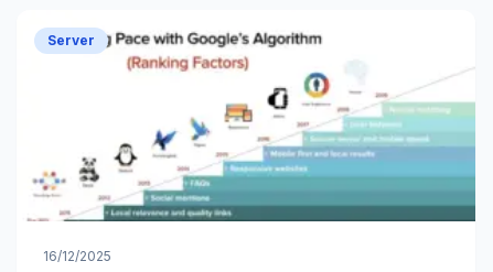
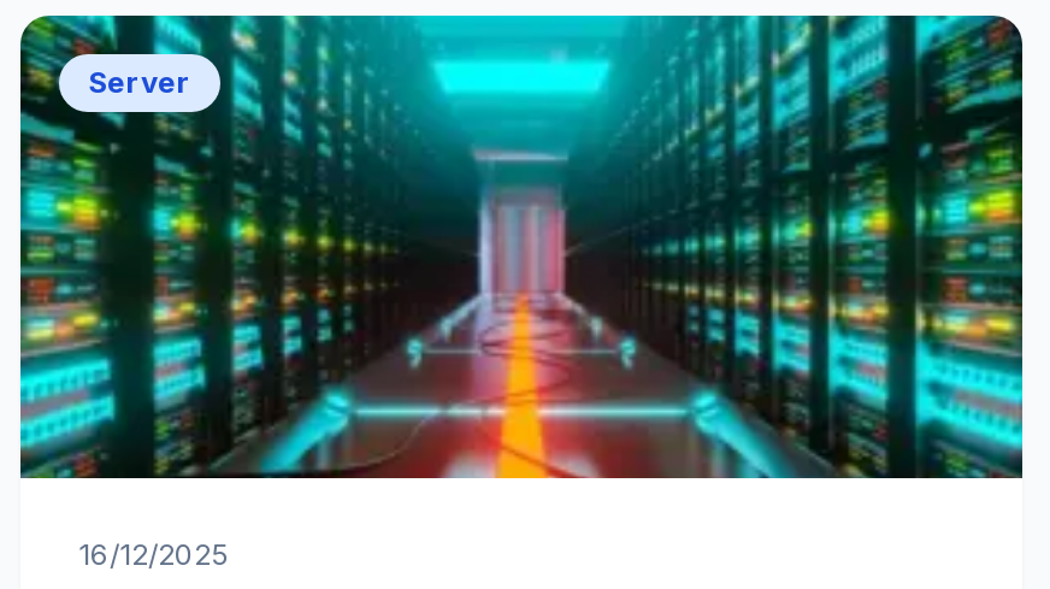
[17,10,476,222] [image] -> [18,13,1025,481] [image]

